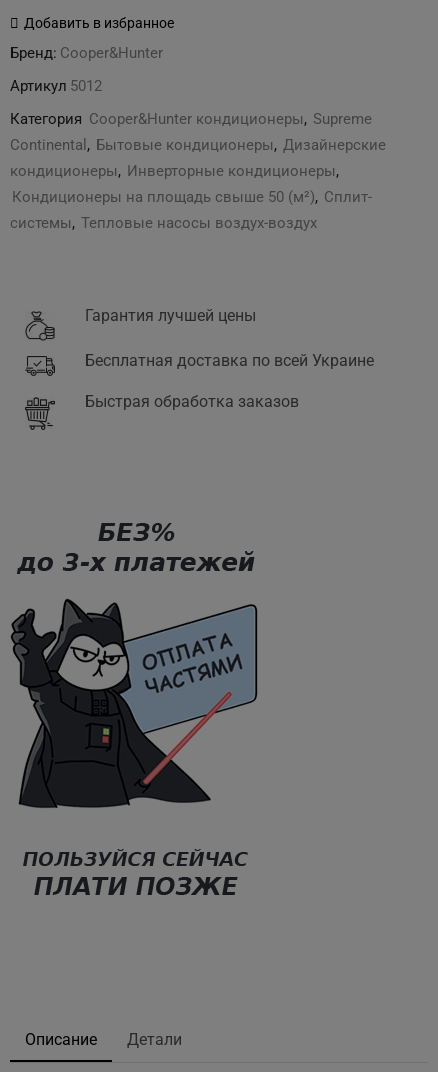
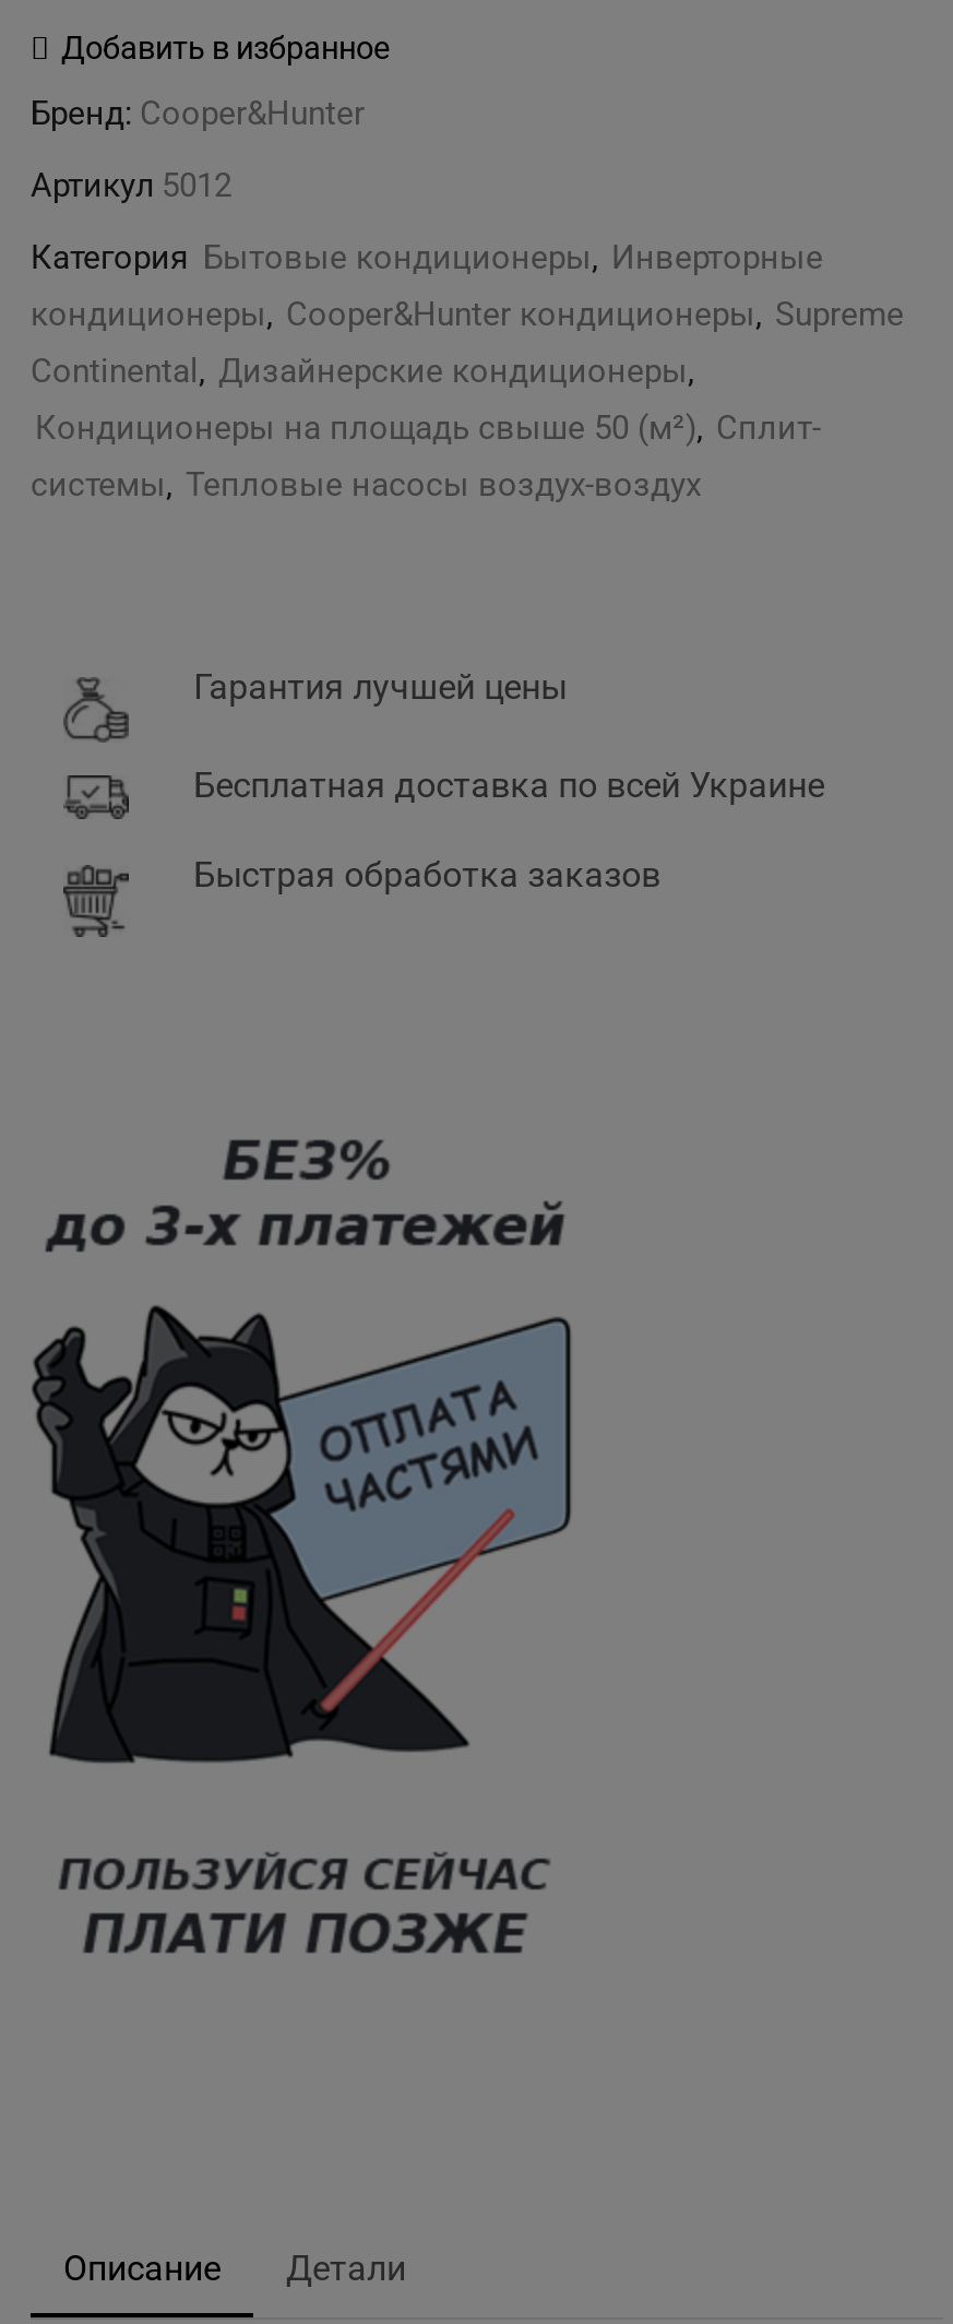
[10,110,372,128] Категория Cooper&Hunter кондиционеры, Supreme -> [31,239,823,278] Категория Бытовые кондиционеры, Инверторные
[10,136,386,154] Continental, Бытовые кондиционеры, Дизайнерские -> [31,295,904,335] кондиционеры, Cooper&Hunter кондиционеры, Supreme
[10,162,339,180] кондиционеры, Инверторные кондиционеры, -> [31,352,694,391] Continental, Дизайнерские кондиционеры,

